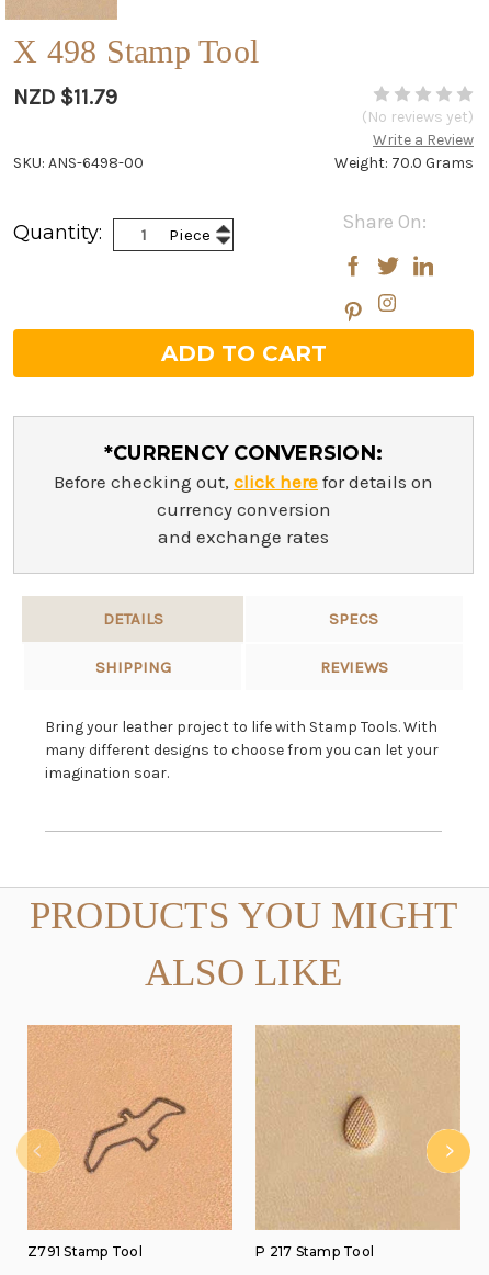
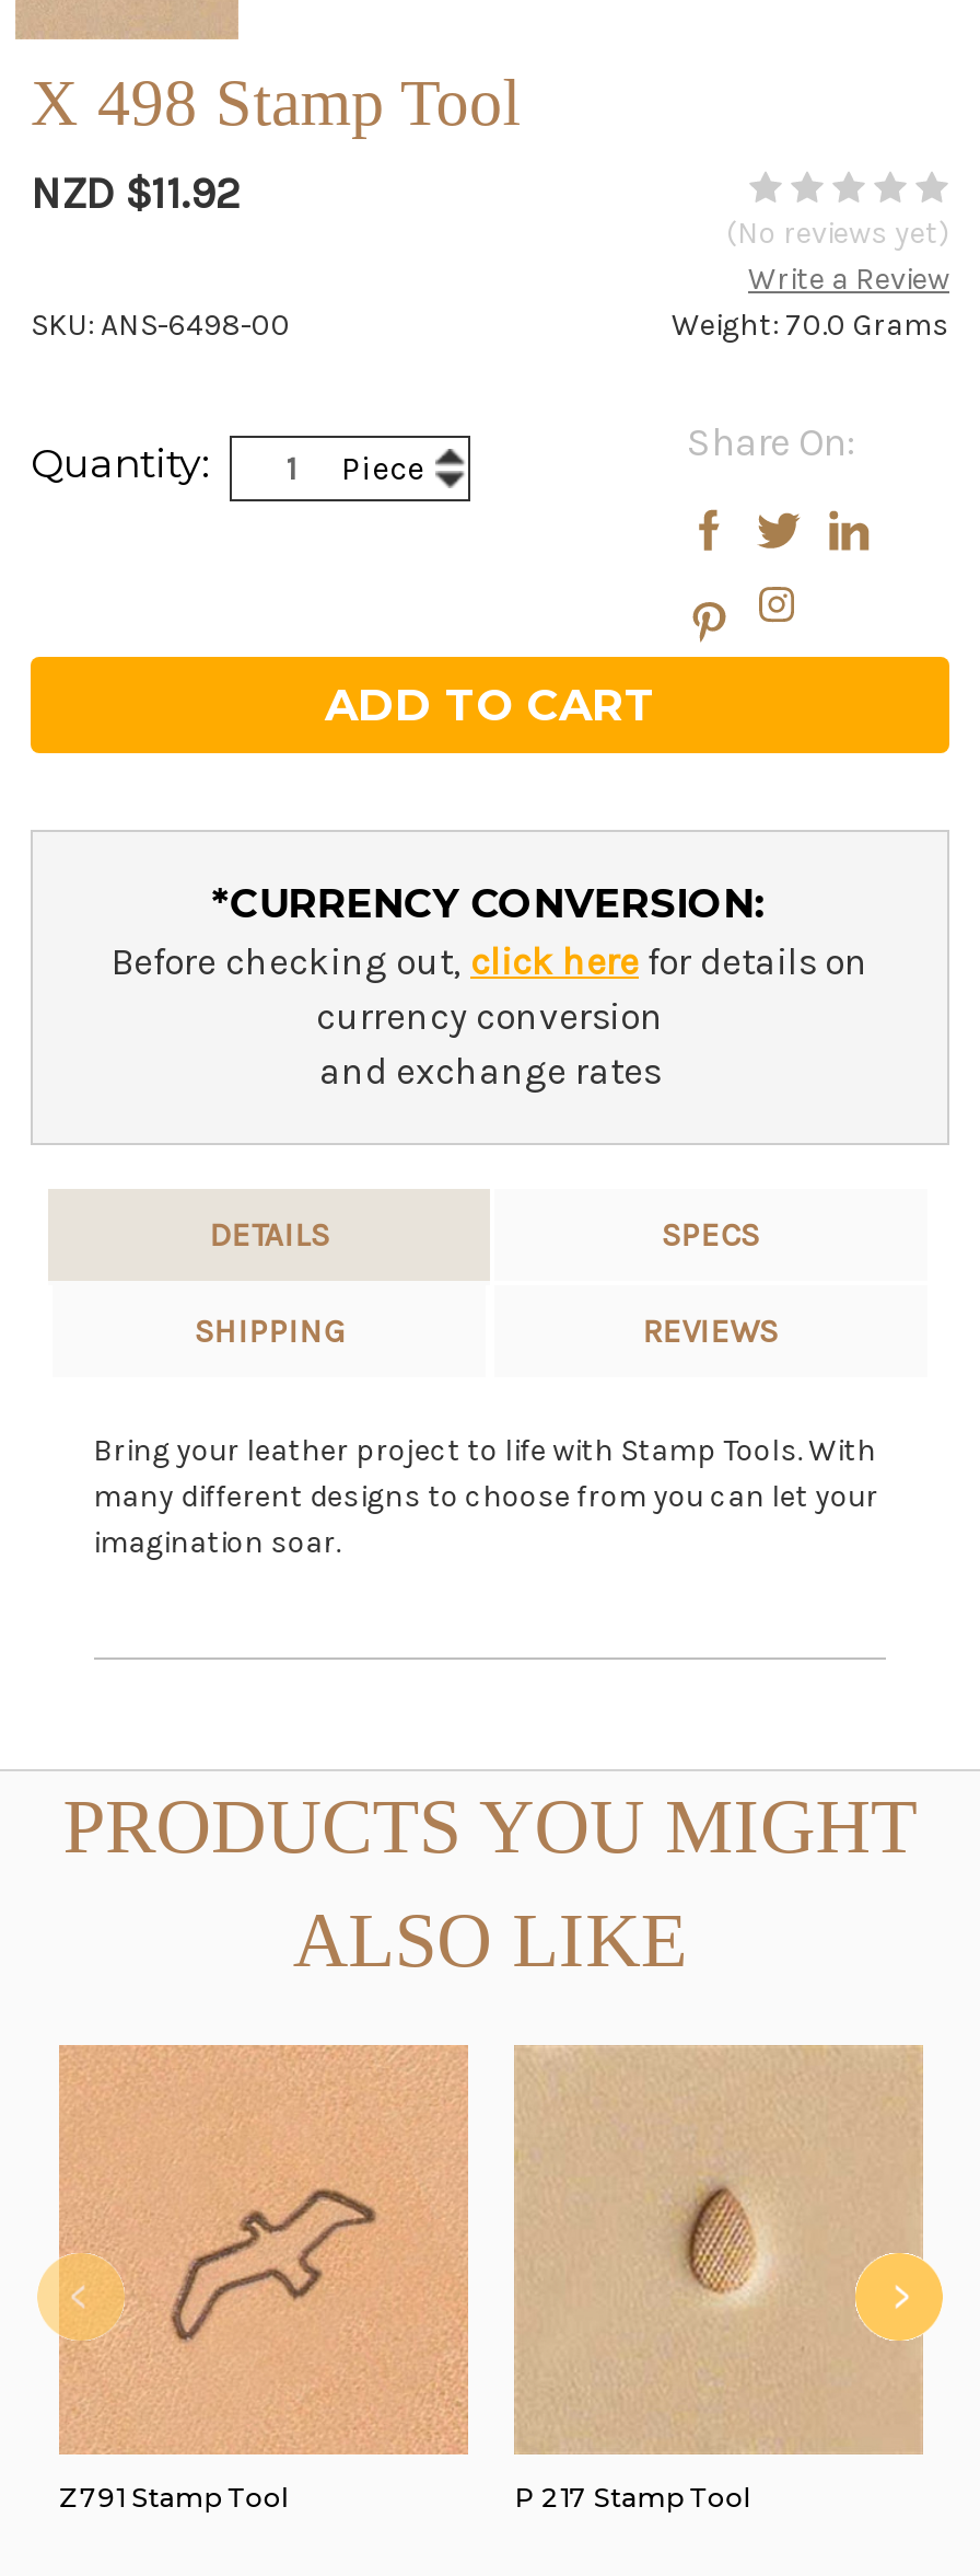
[13,84,117,110] NZD $11.79 -> [31,169,238,219] NZD $11.92

